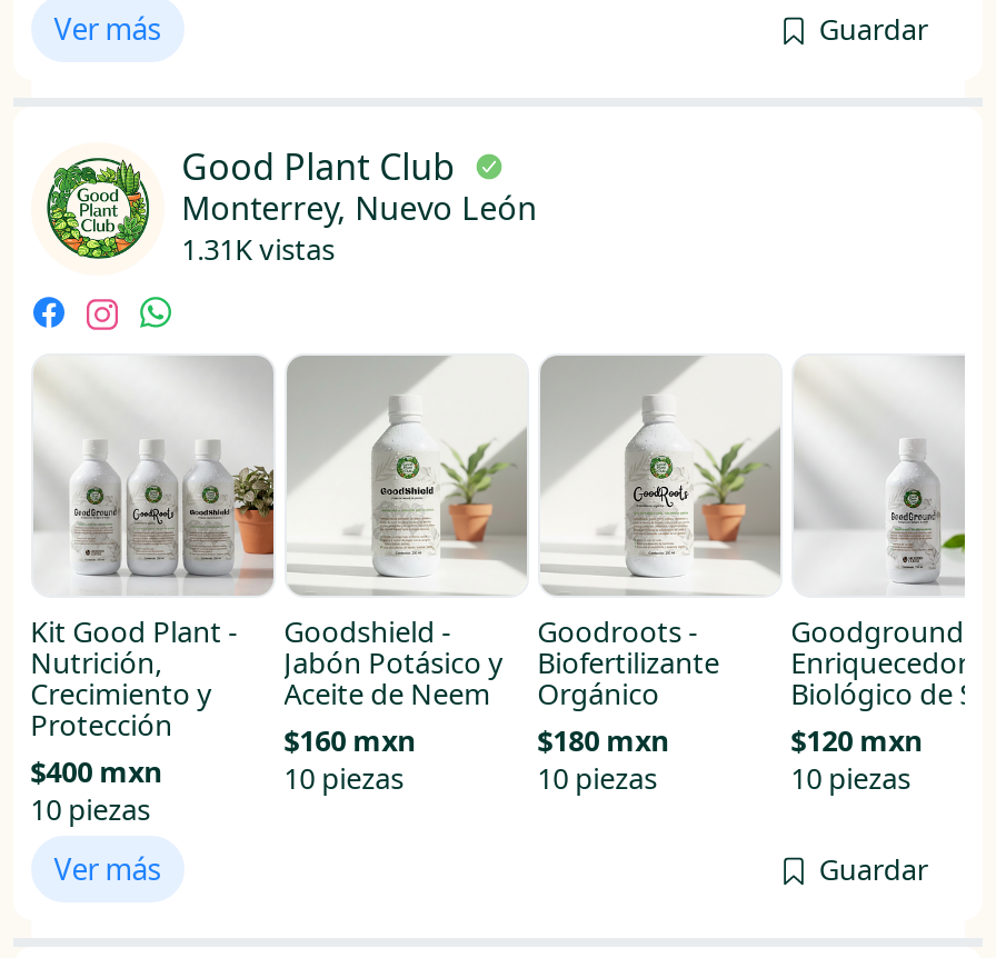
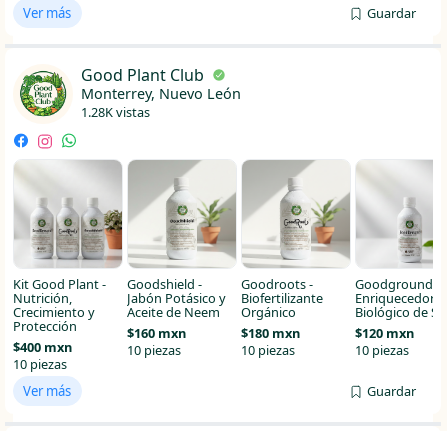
[181,228,335,268] 1.31K vistas -> [81,103,150,121] 1.28K vistas

